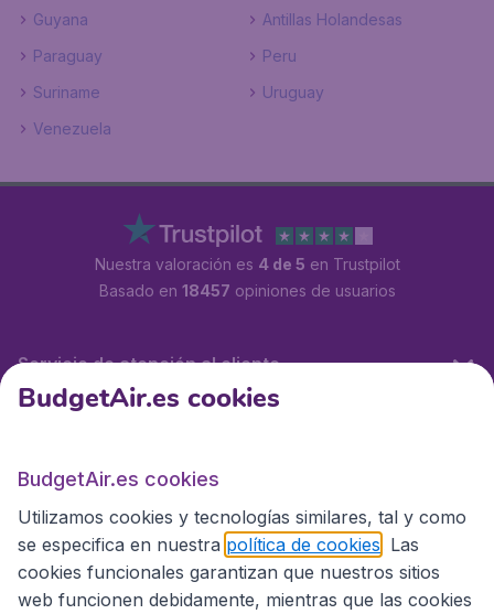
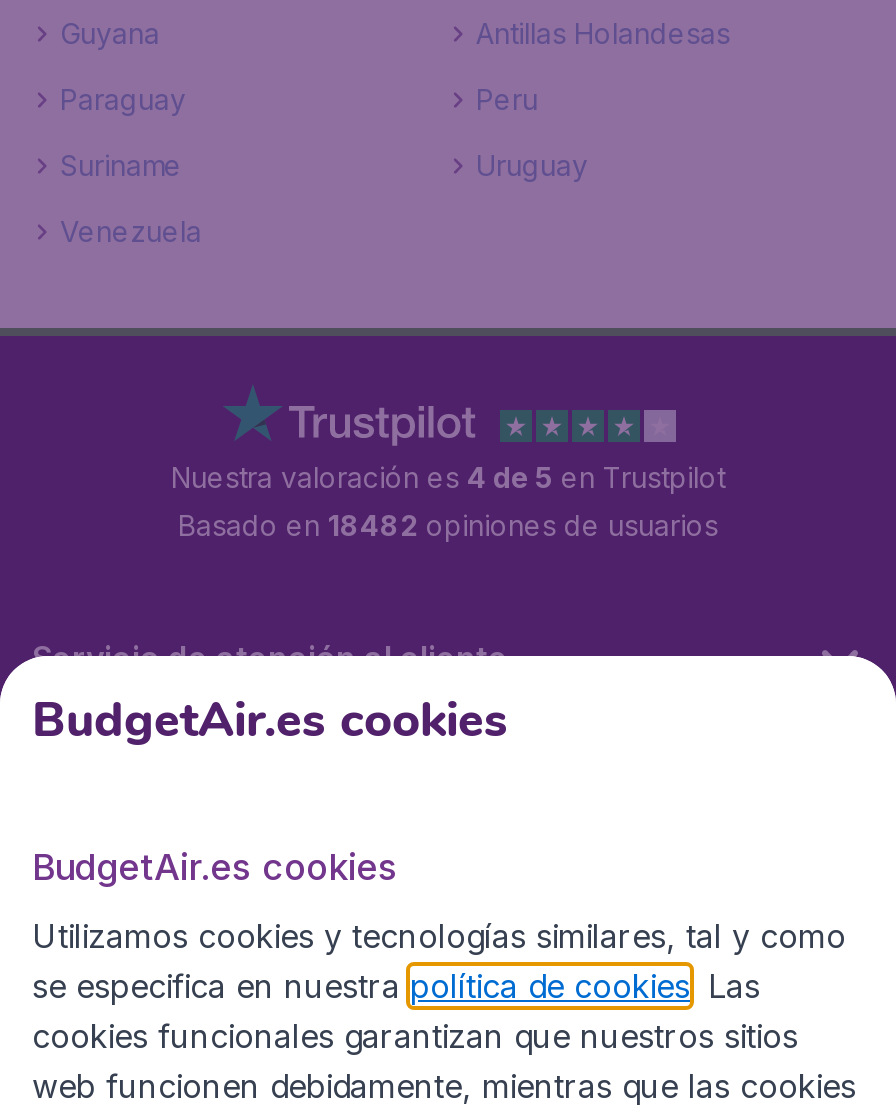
[99,281,395,300] Basado en 18457 opiniones de usuarios -> [178,508,718,542] Basado en 18482 opiniones de usuarios

